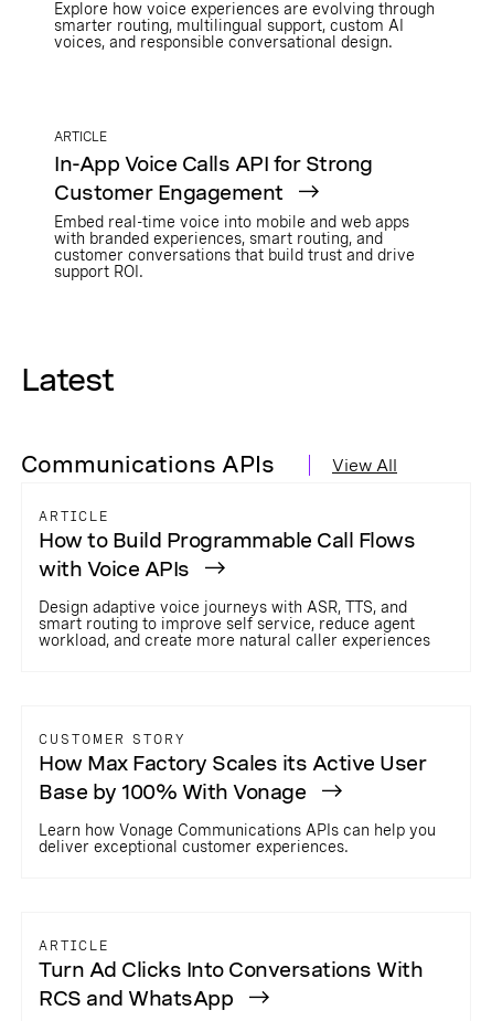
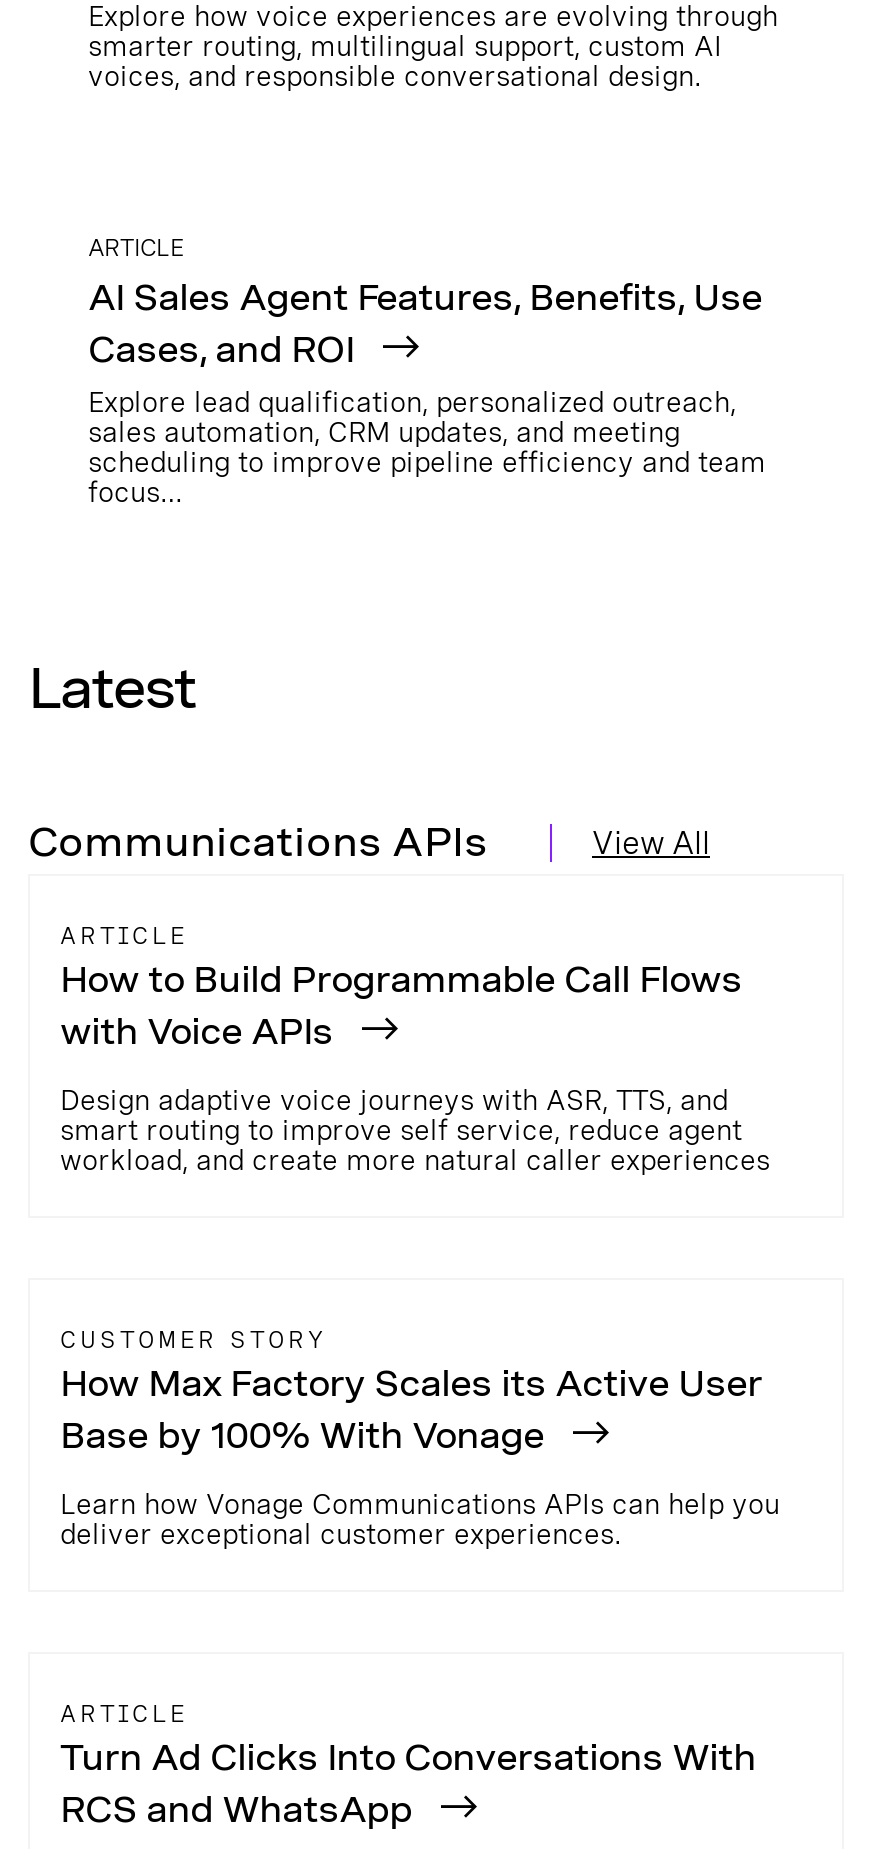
[54,152,415,280] In-App Voice Calls API for Strong | Customer Engagement | Embed real-time voice into mobile and web apps | with branded experiences, smart routing, and | customer conversations that build trust and drive | support ROI. -> [88,276,766,508] AI Sales Agent Features, Benefits, Use | Cases, and ROI | Explore lead qualification, personalized outreach, | sales automation, CRM updates, and meeting | scheduling to improve pipeline efficiency and team | focus…

